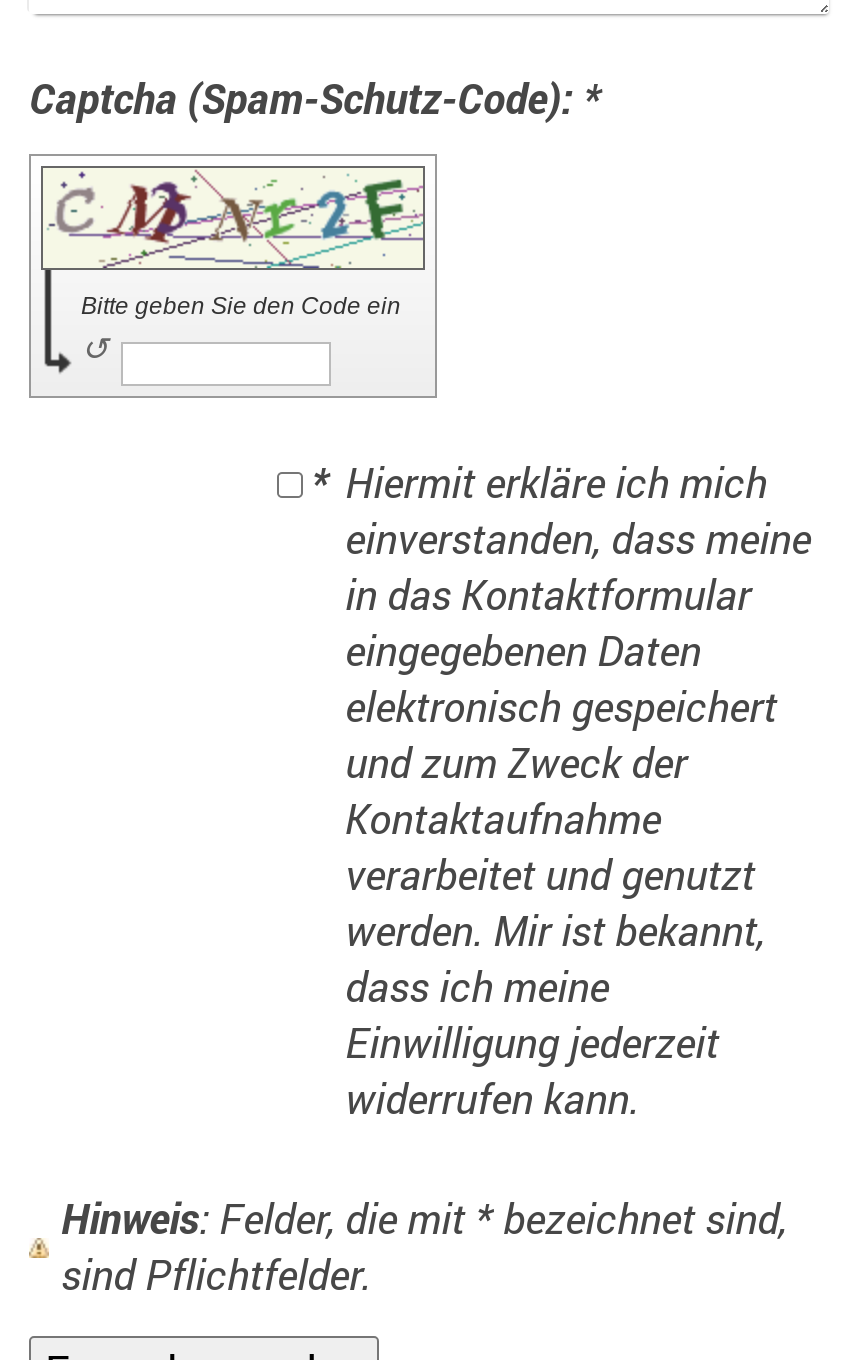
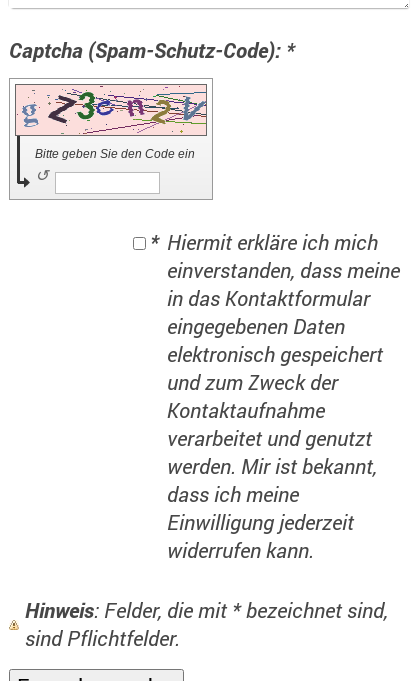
[43,168,425,270] [image] -> [16,85,207,136] [image]

